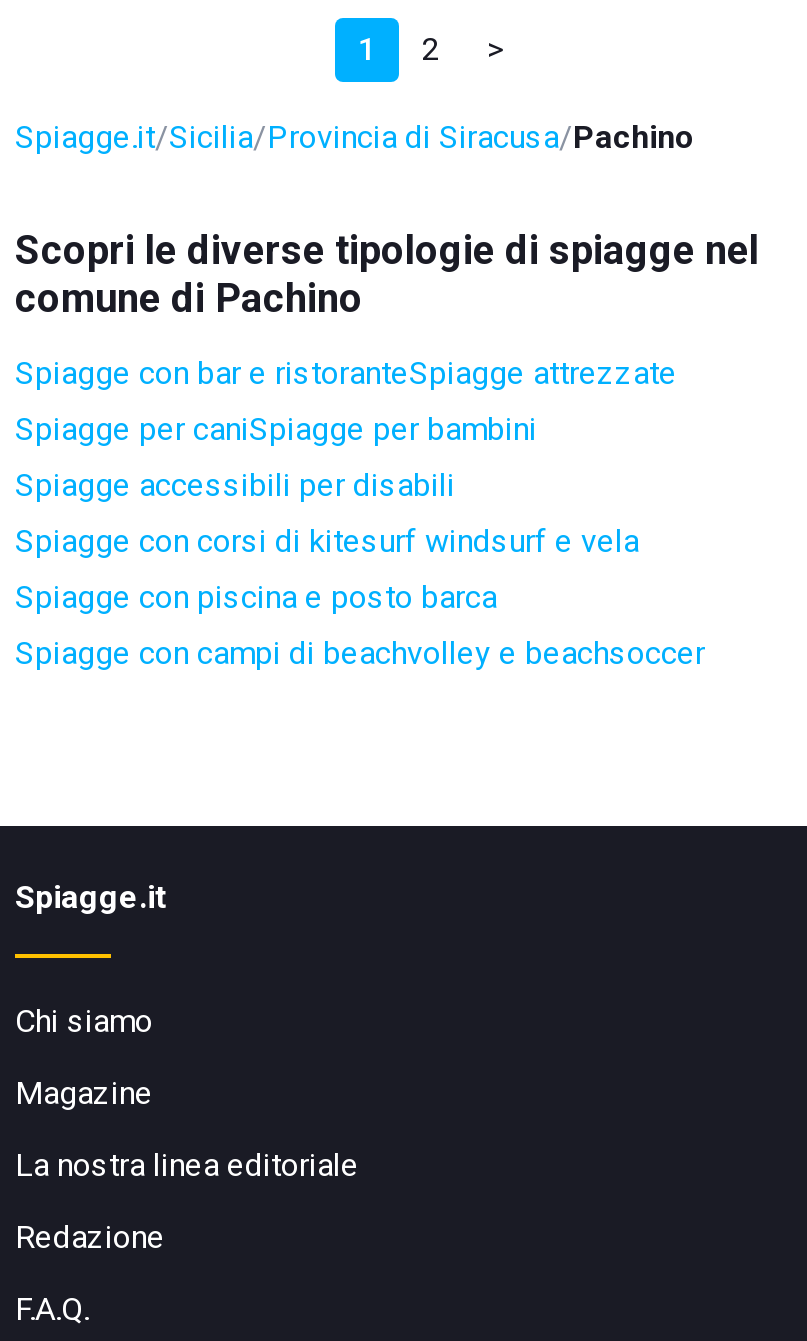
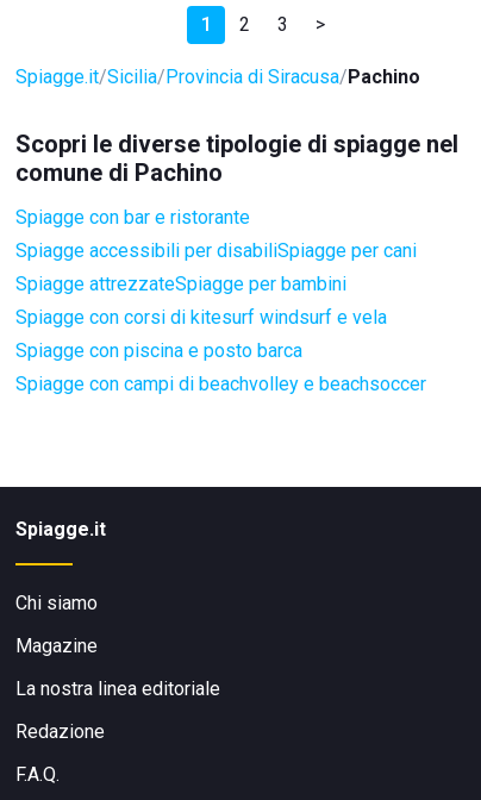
none -> [277,13,288,36] 3
[15,354,677,392] Spiagge con bar e ristoranteSpiagge attrezzate -> [15,206,250,229] Spiagge con bar e ristorante
[15,410,537,448] Spiagge per caniSpiagge per bambini -> [15,239,417,262] Spiagge accessibili per disabiliSpiagge per cani
[15,466,455,504] Spiagge accessibili per disabili -> [15,273,346,295] Spiagge attrezzateSpiagge per bambini

